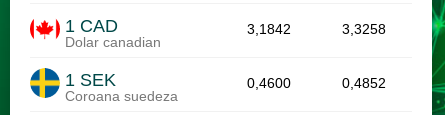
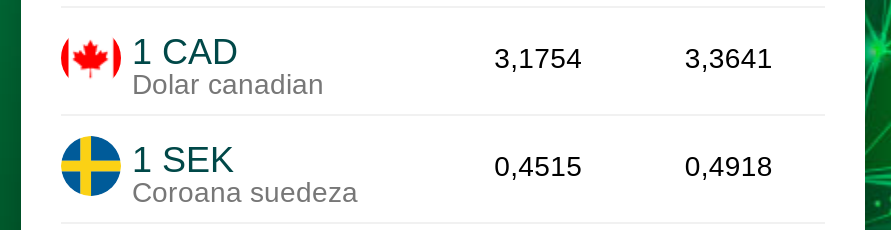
[247,21,291,37] 3,1842 -> [494,42,582,74] 3,1754
[342,21,386,37] 3,3258 -> [685,42,773,74] 3,3641
[247,75,291,91] 0,4600 -> [494,150,582,182] 0,4515
[342,75,386,91] 0,4852 -> [685,150,773,182] 0,4918

